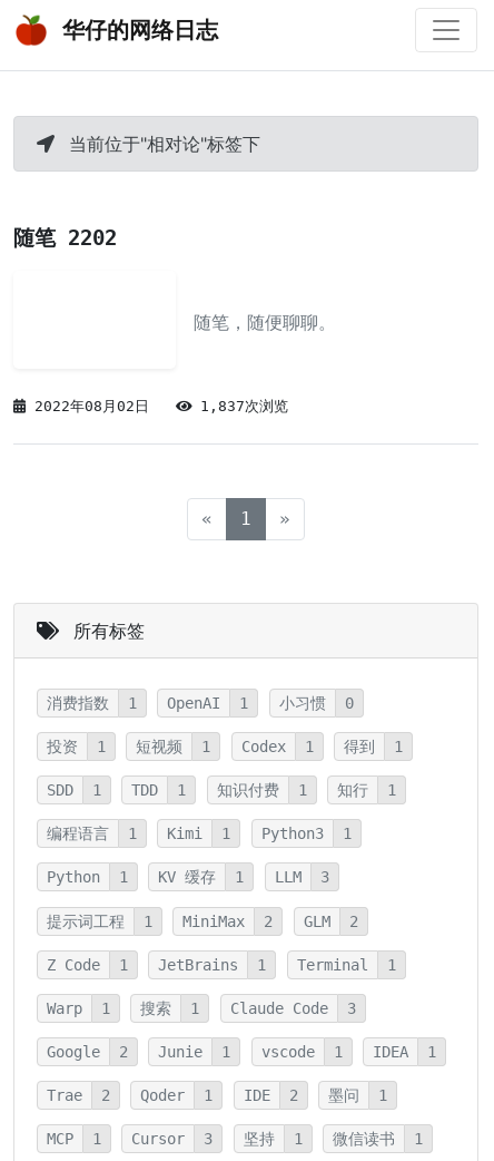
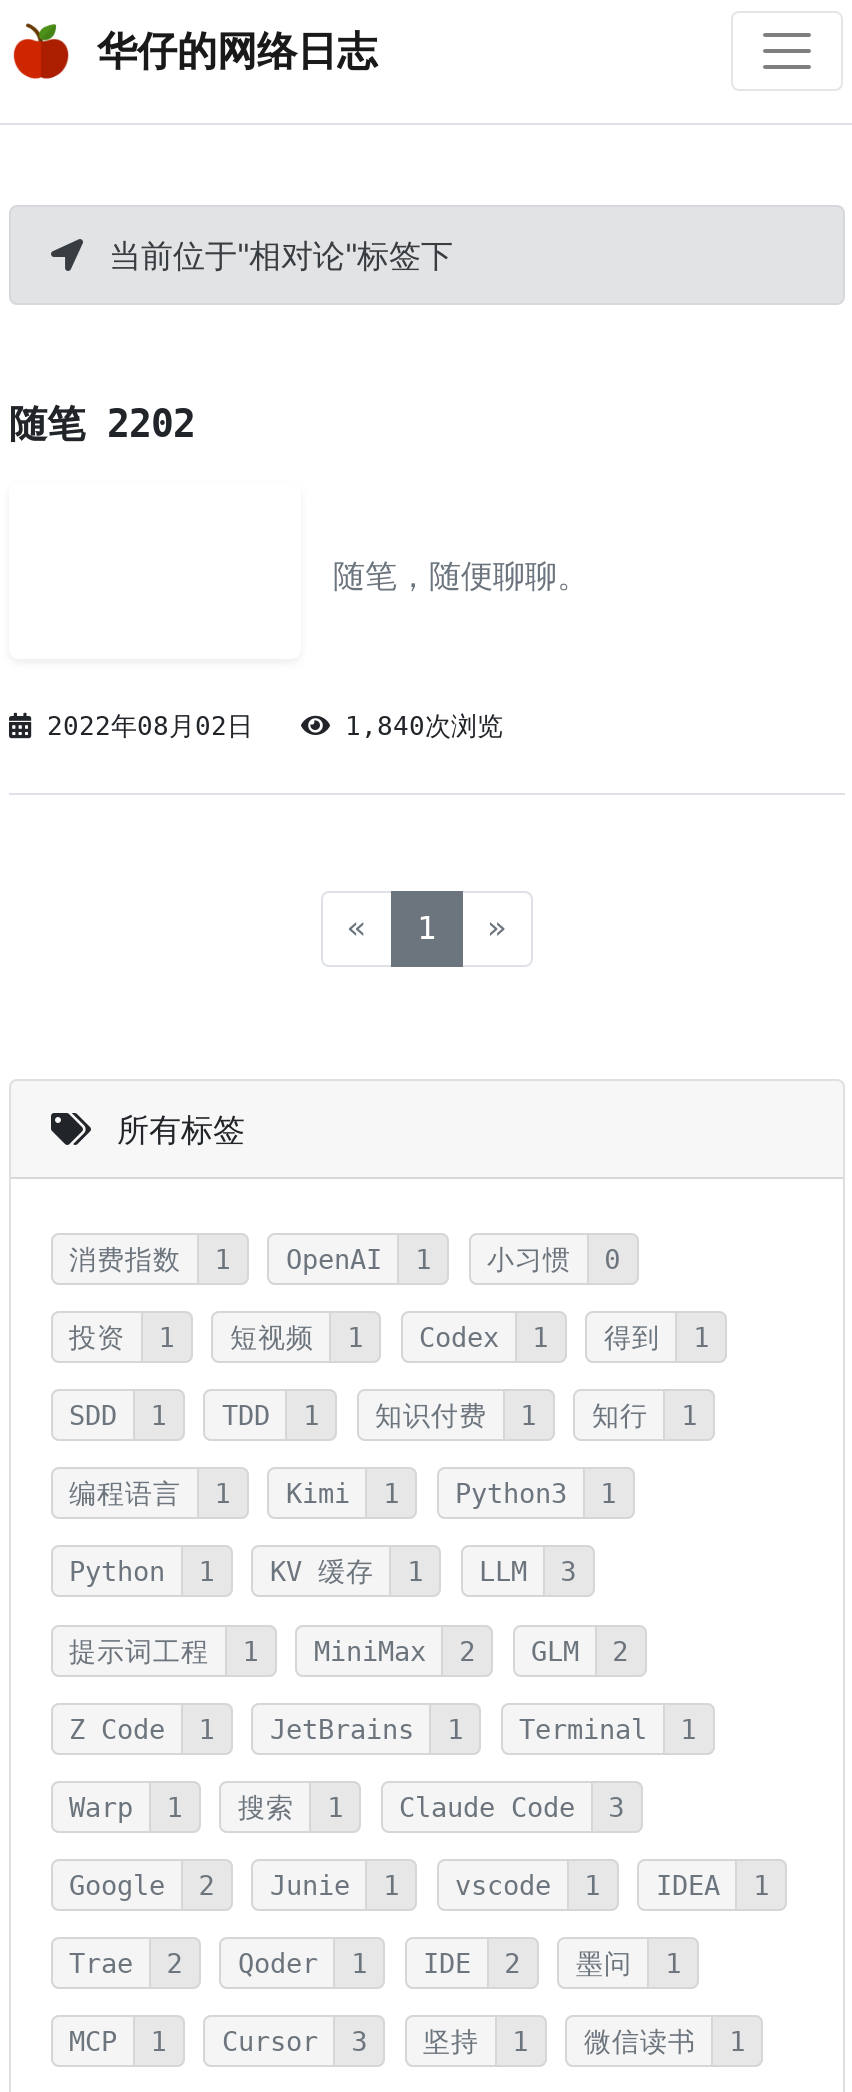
[200,398,288,415] 1,837次浏览 -> [345,711,503,741] 1,840次浏览

